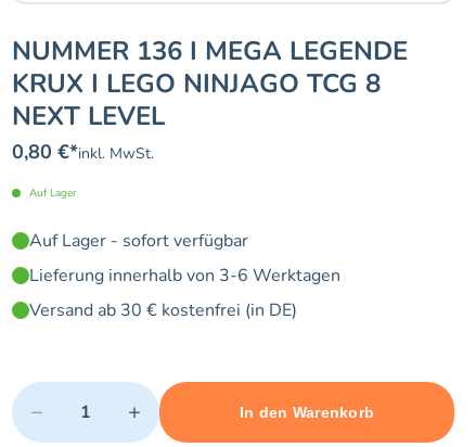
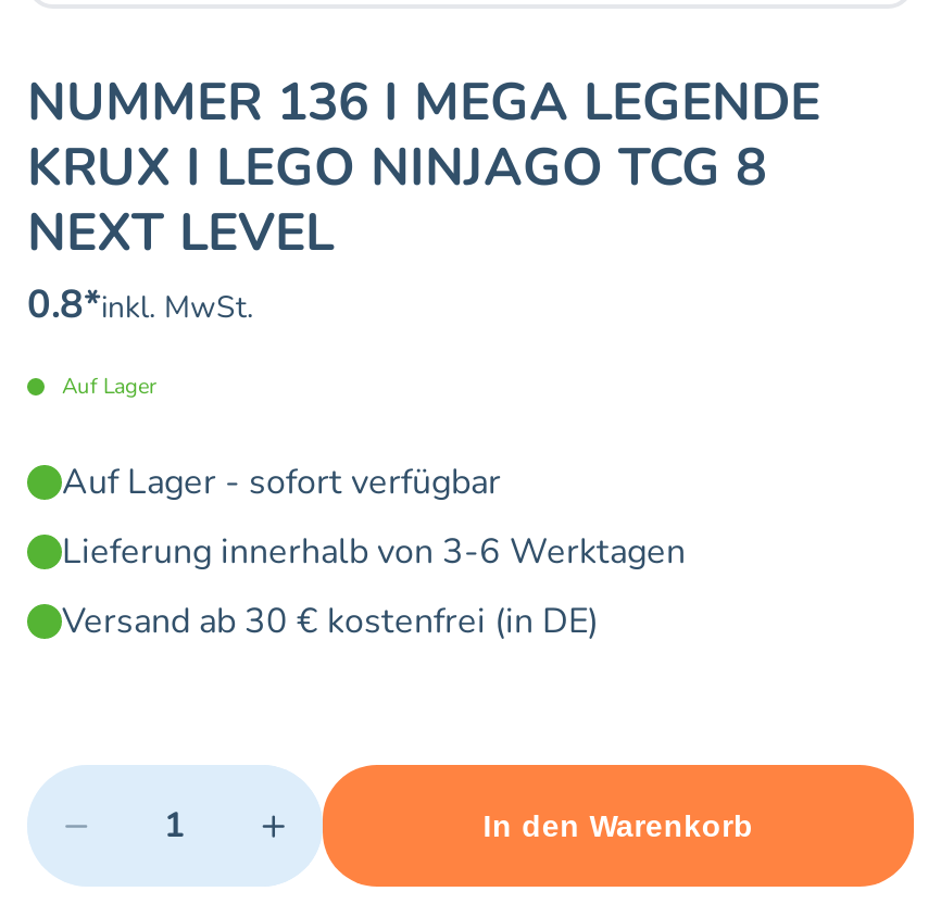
[12,139,154,165] 0,80 €*inkl. MwSt. -> [27,279,253,331] 0.8*inkl. MwSt.

